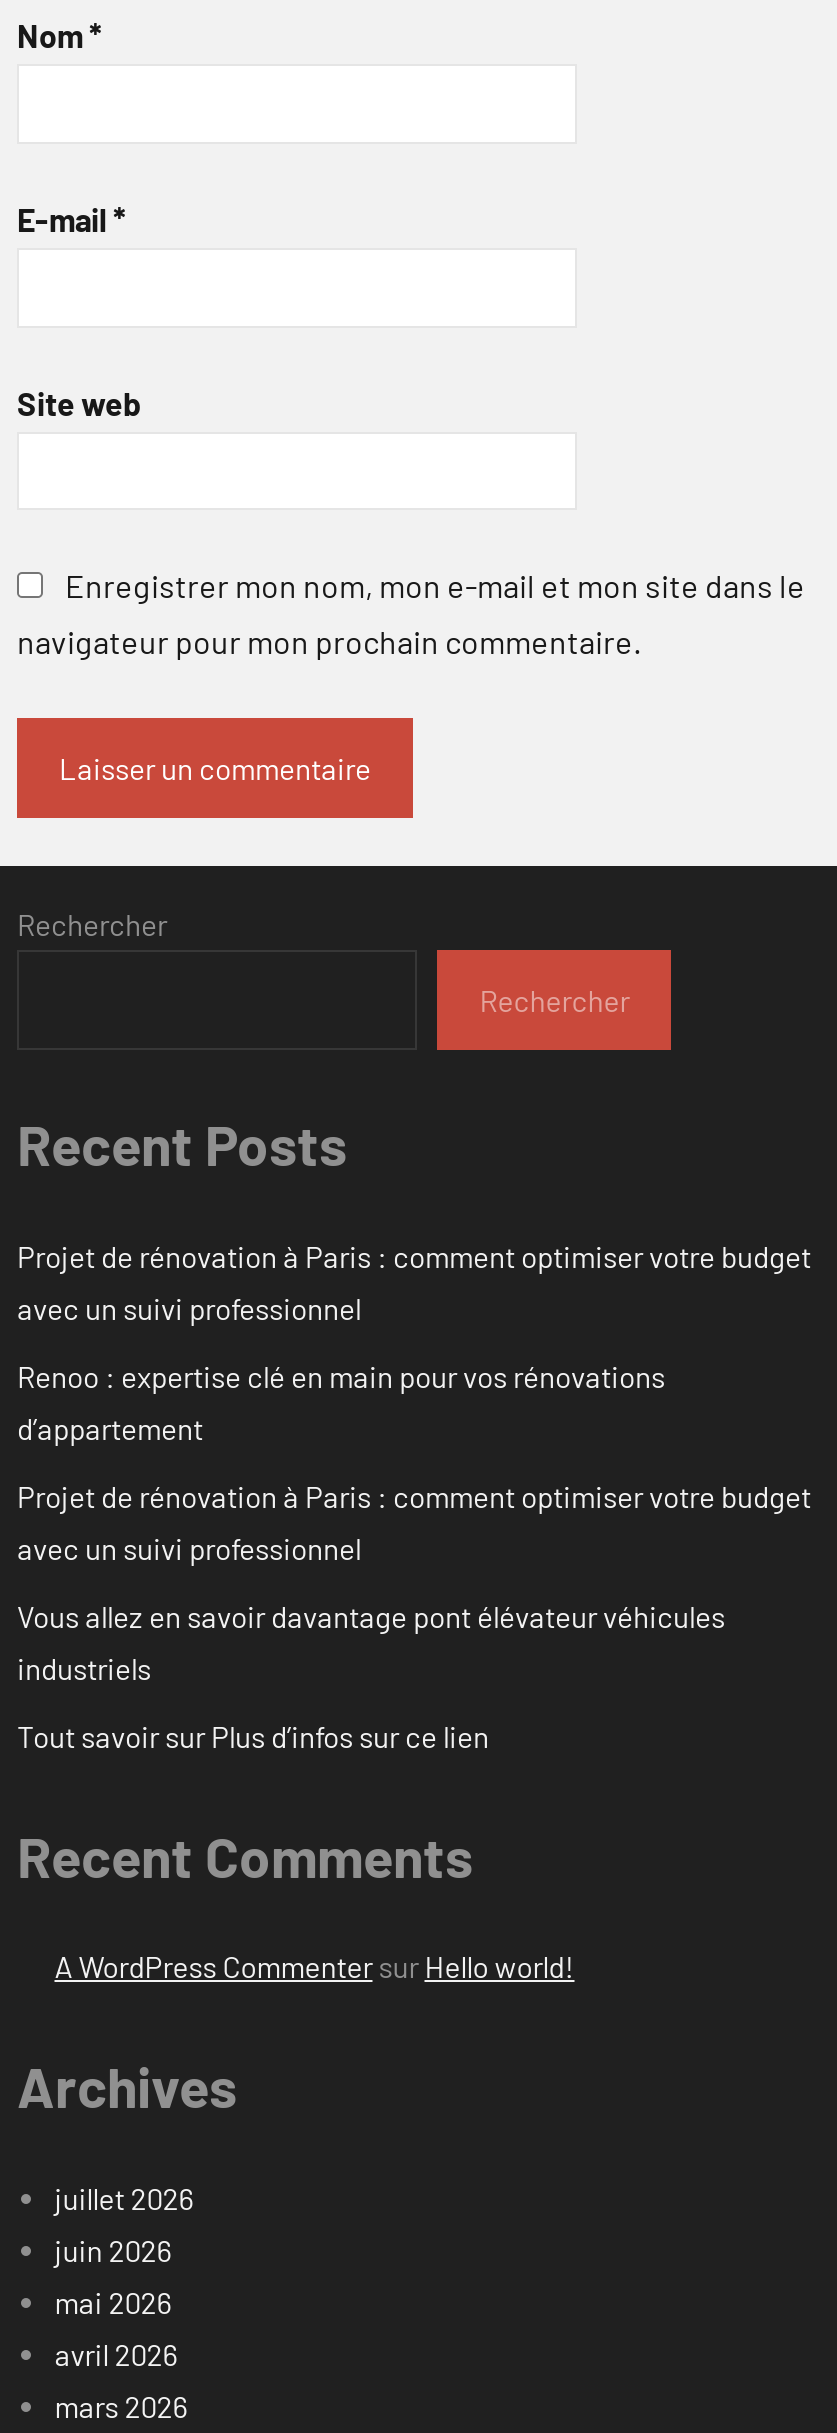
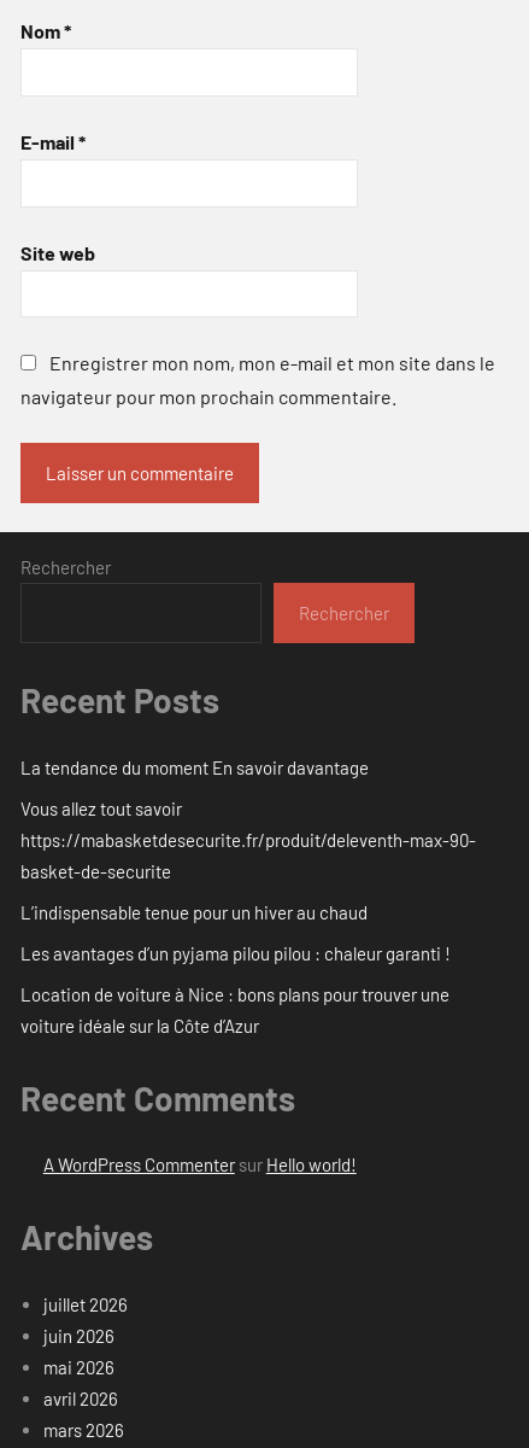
[17,1238,811,1326] Projet de rénovation à Paris : comment optimiser votre budget | avec un suivi professionnel -> [20,756,369,778] La tendance du moment En savoir davantage
[17,1358,665,1446] Renoo : expertise clé en main pour vos rénovations | d’appartement -> [20,797,476,882] Vous allez tout savoir | https://mabasketdesecurite.fr/produit/deleventh-max-90- | basket-de-securite
[17,1478,811,1566] Projet de rénovation à Paris : comment optimiser votre budget | avec un suivi professionnel -> [20,901,368,923] L’indispensable tenue pour un hiver au chaud
[17,1598,725,1686] Vous allez en savoir davantage pont élévateur véhicules | industriels -> [20,942,451,964] Les avantages d’un pyjama pilou pilou : chaleur garanti !
[17,1718,489,1754] Tout savoir sur Plus d’infos sur ce lien -> [20,983,449,1036] Location de voiture à Nice : bons plans pour trouver une | voiture idéale sur la Côte d’Azur

